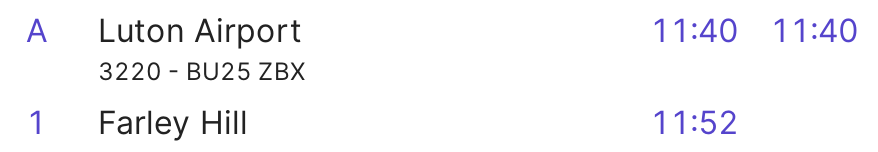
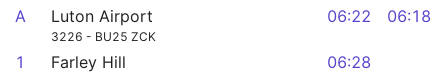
[650,10,738,50] 11:40 -> [327,6,371,26] 06:22
[770,10,858,50] 11:40 -> [387,6,431,26] 06:18
[98,56,306,86] 3220 - BU25 ZBX -> [51,29,156,44] 3226 - BU25 ZCK
[650,102,738,142] 11:52 -> [327,52,371,72] 06:28

